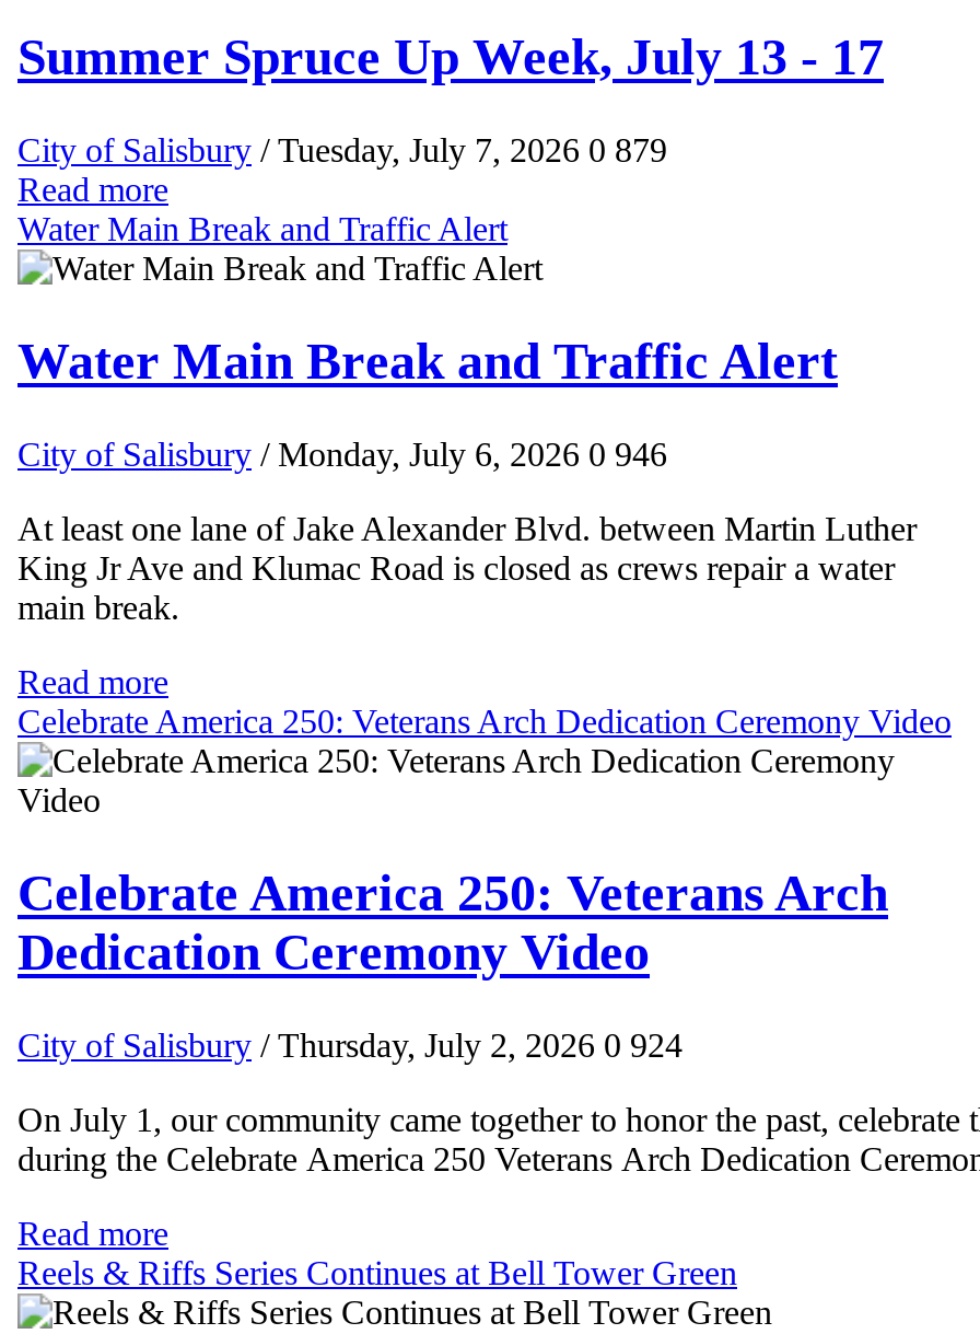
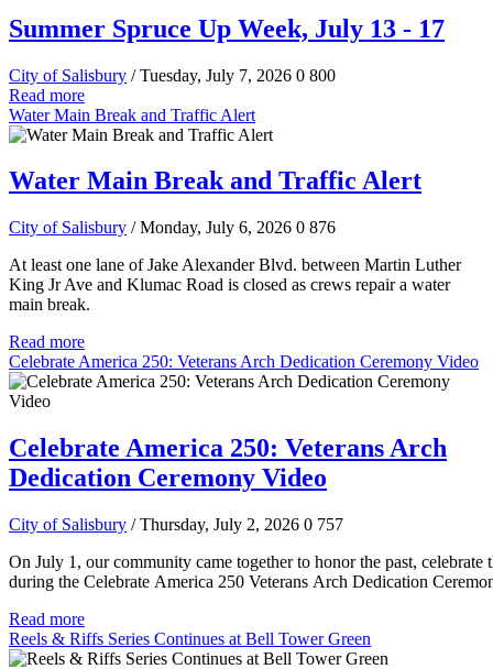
[17,131,667,169] City of Salisbury / Tuesday, July 7, 2026 0 879 -> [9,65,336,84] City of Salisbury / Tuesday, July 7, 2026 0 800
[17,435,667,472] City of Salisbury / Monday, July 6, 2026 0 946 -> [9,218,336,237] City of Salisbury / Monday, July 6, 2026 0 876
[17,1026,682,1063] City of Salisbury / Thursday, July 2, 2026 0 924 -> [9,515,343,534] City of Salisbury / Thursday, July 2, 2026 0 757

